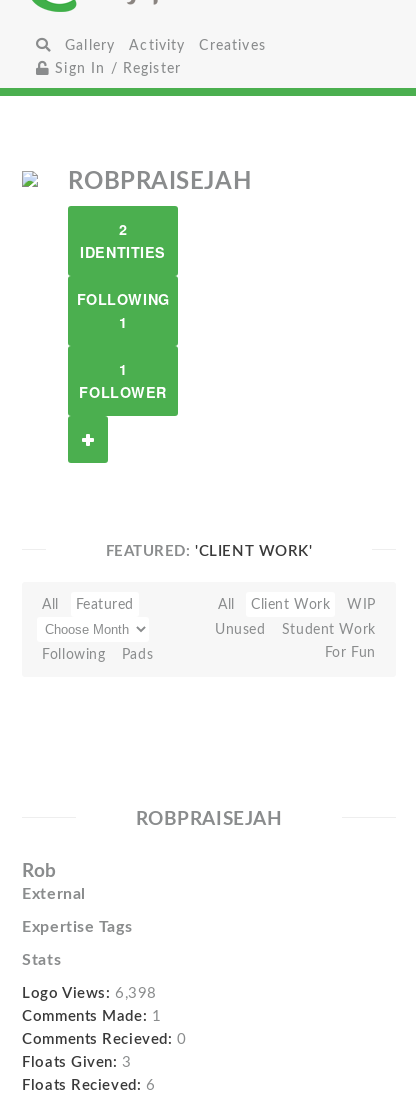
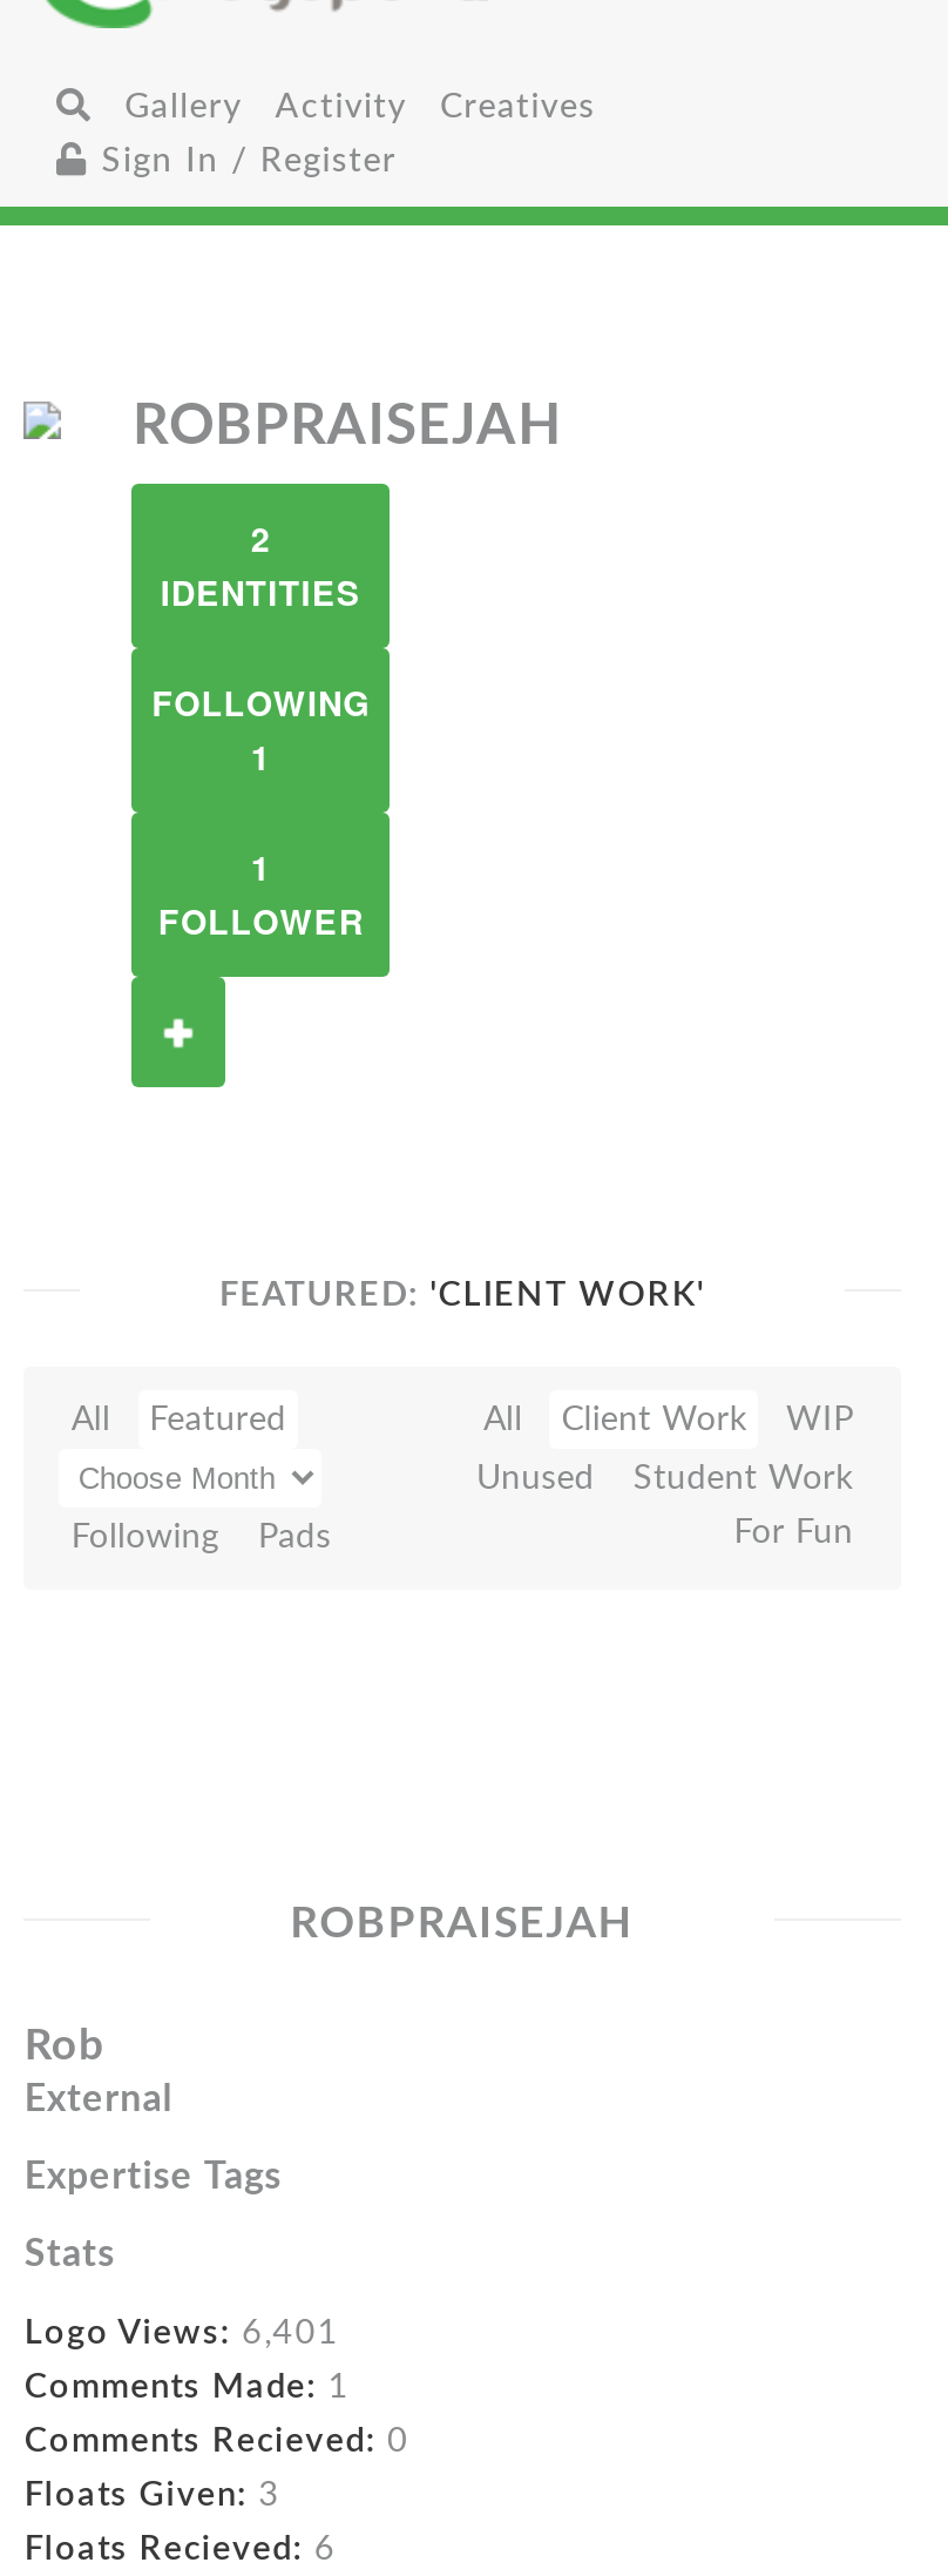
[22,986,157,1001] Logo Views: 6,398 -> [24,2315,340,2351] Logo Views: 6,401

